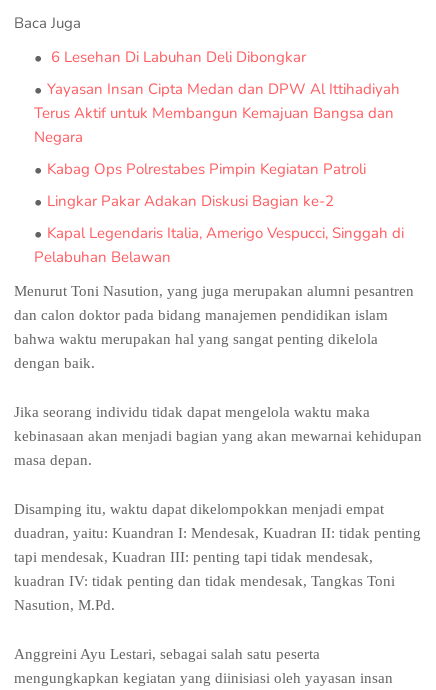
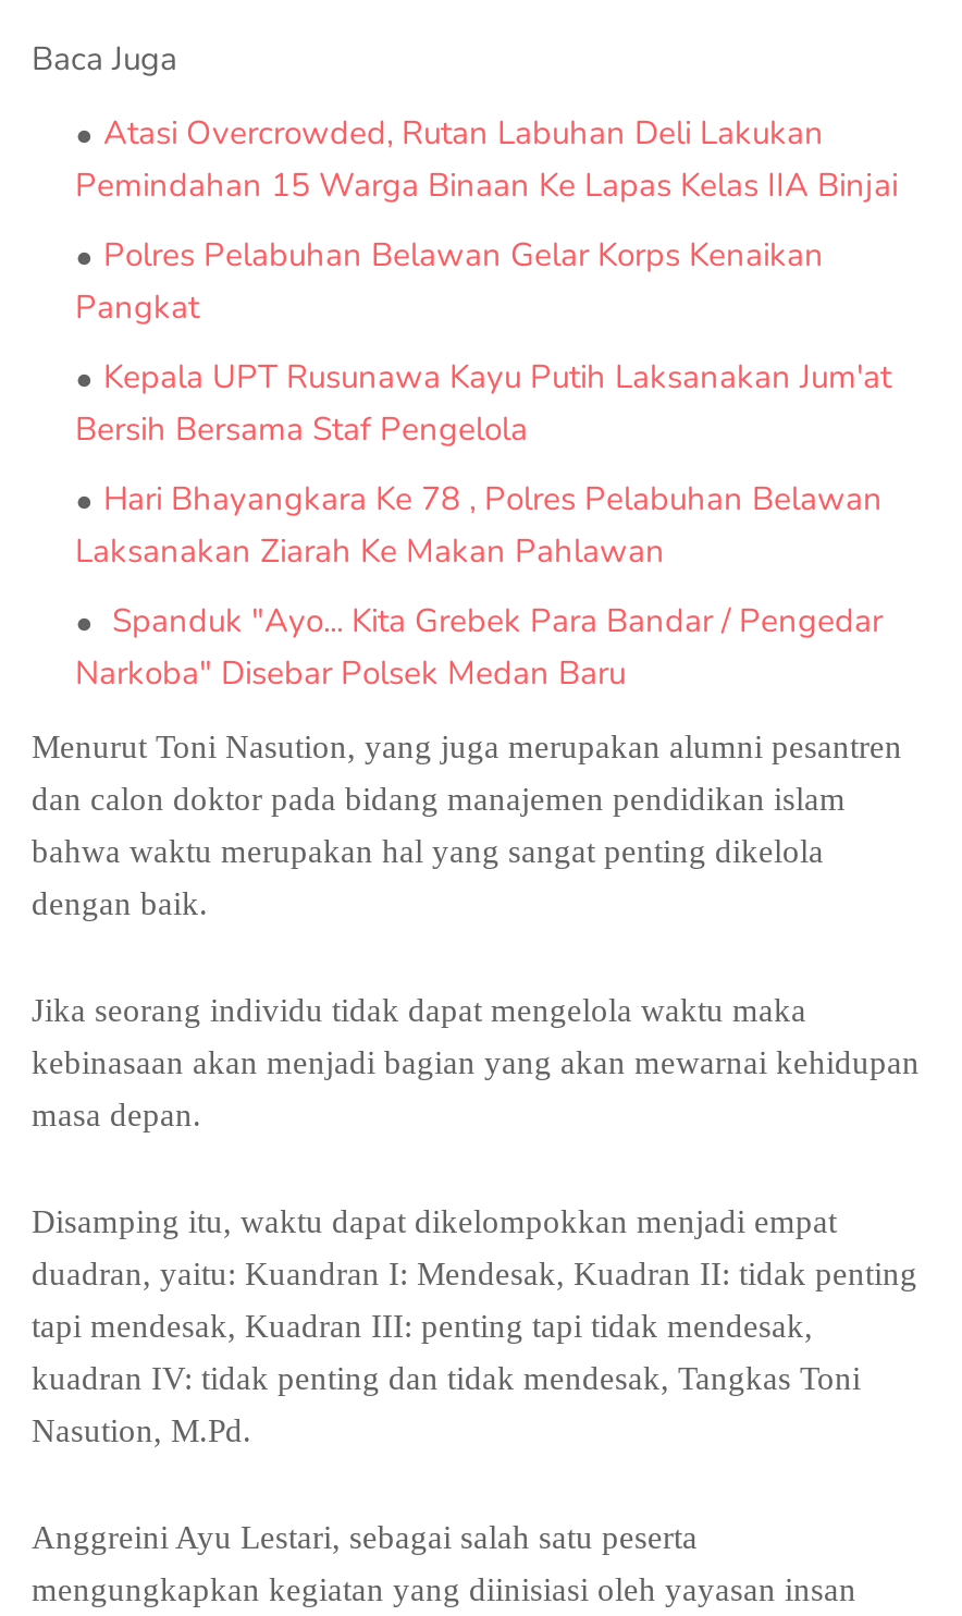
[47,47,306,67] 6 Lesehan Di Labuhan Deli Dibongkar -> [75,111,898,207] Atasi Overcrowded, Rutan Labuhan Deli Lakukan | Pemindahan 15 Warga Binaan Ke Lapas Kelas IIA Binjai
[34,79,400,147] Yayasan Insan Cipta Medan dan DPW Al Ittihadiyah | Terus Aktif untuk Membangun Kemajuan Bangsa dan | Negara -> [75,233,824,329] Polres Pelabuhan Belawan Gelar Korps Kenaikan | Pangkat
[47,159,366,179] Kabag Ops Polrestabes Pimpin Kegiatan Patroli -> [75,355,891,451] Kepala UPT Rusunawa Kayu Putih Laksanakan Jum'at | Bersih Bersama Staf Pengelola
[47,191,334,211] Lingkar Pakar Adakan Diskusi Bagian ke-2 -> [75,477,883,573] Hari Bhayangkara Ke 78 , Polres Pelabuhan Belawan | Laksanakan Ziarah Ke Makan Pahlawan
[34,223,404,267] Kapal Legendaris Italia, Amerigo Vespucci, Singgah di | Pelabuhan Belawan -> [75,599,883,695] Spanduk "Ayo... Kita Grebek Para Bandar / Pengedar | Narkoba" Disebar Polsek Medan Baru

